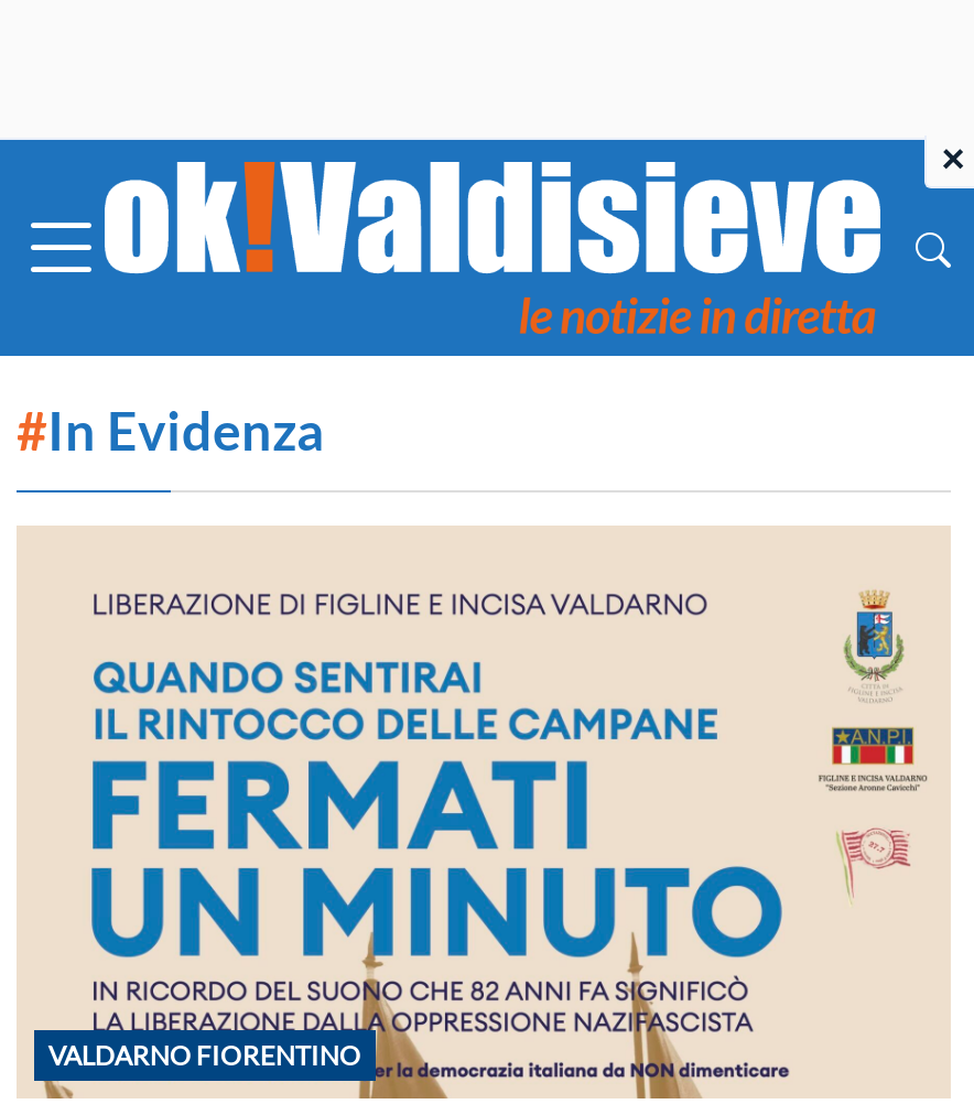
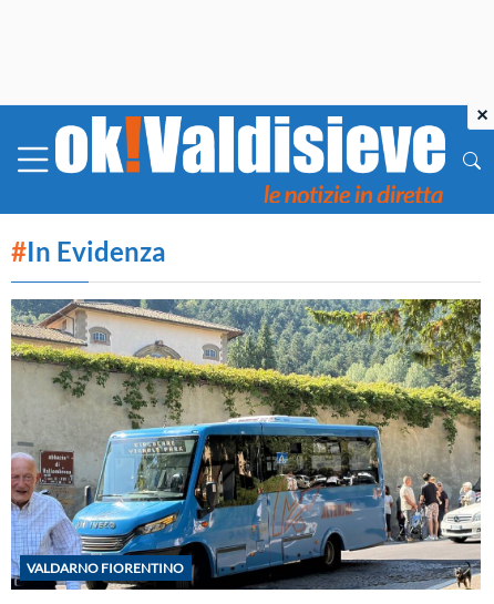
[17,526,951,1101] [image] -> [10,298,482,591] [image]

